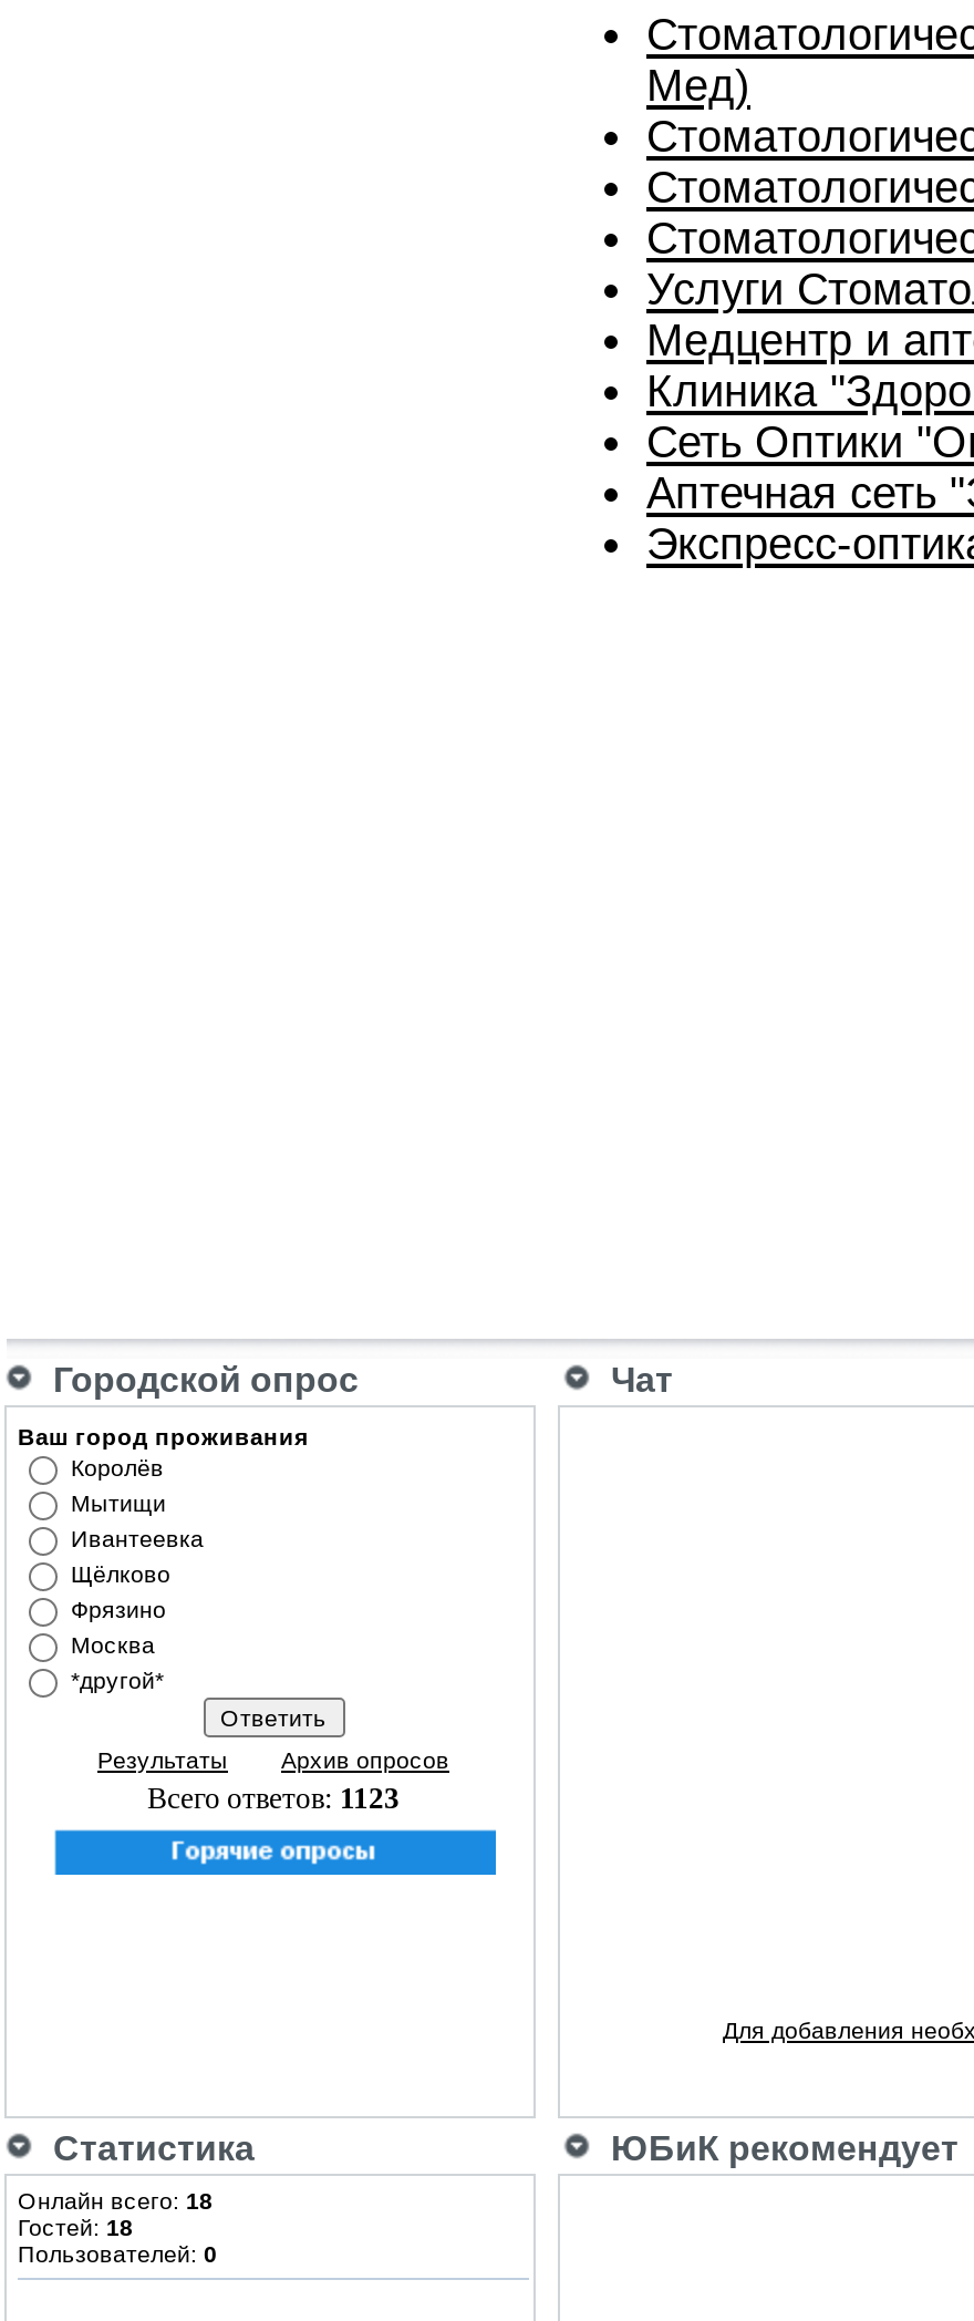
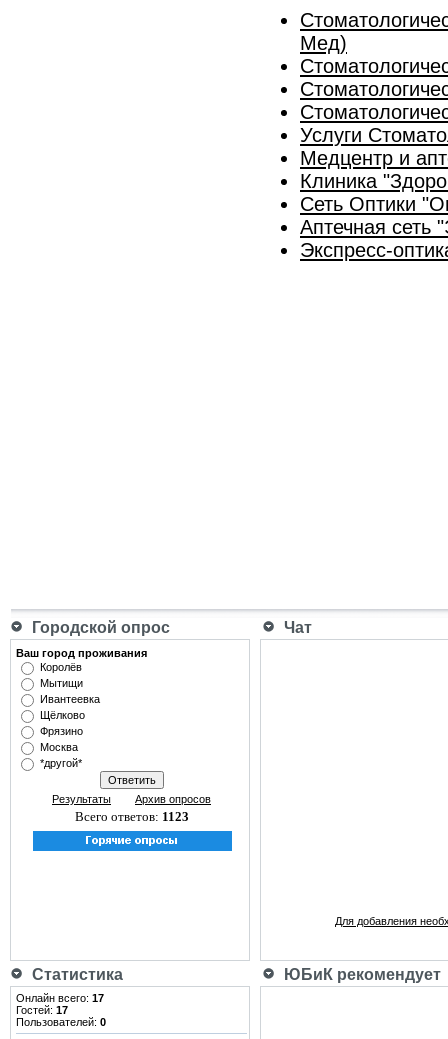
[18,2187,213,2214] Онлайн всего: 18 -> [16,992,104,1004] Онлайн всего: 17
[18,2214,133,2240] Гостей: 18 -> [16,1004,68,1016] Гостей: 17

